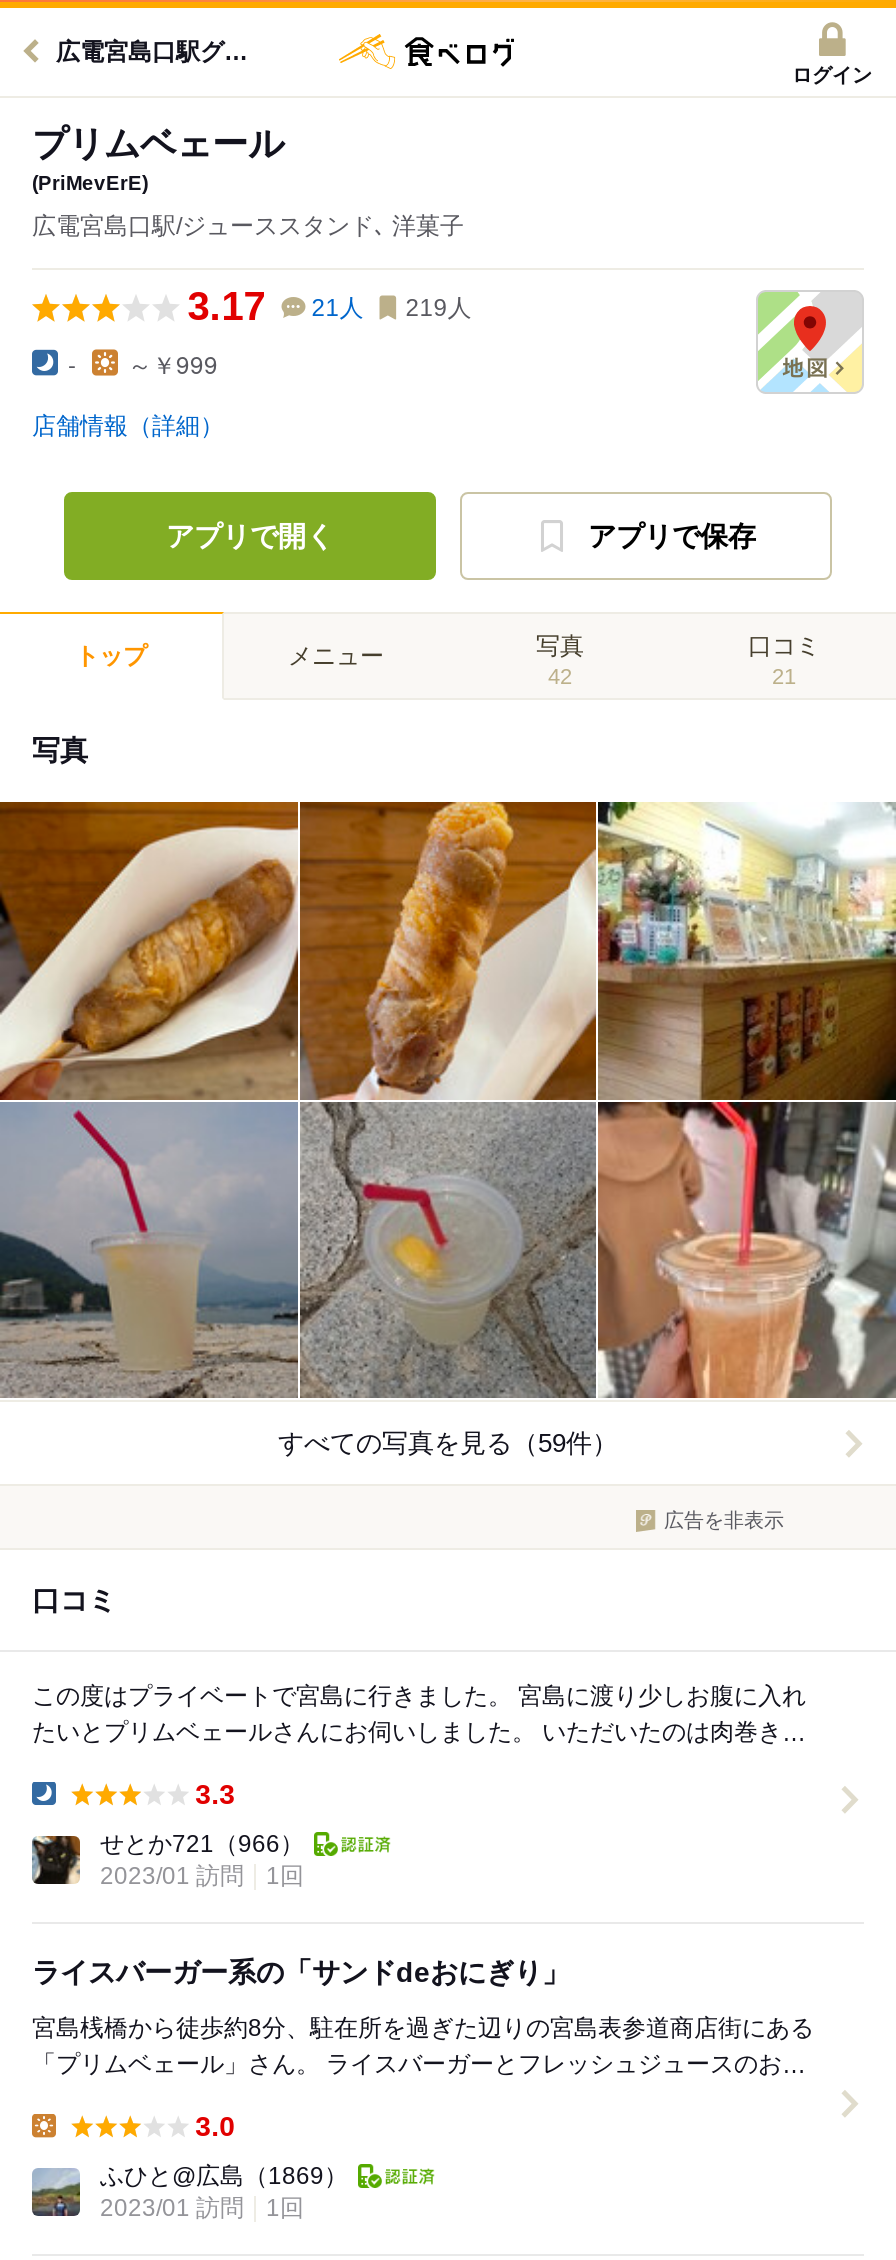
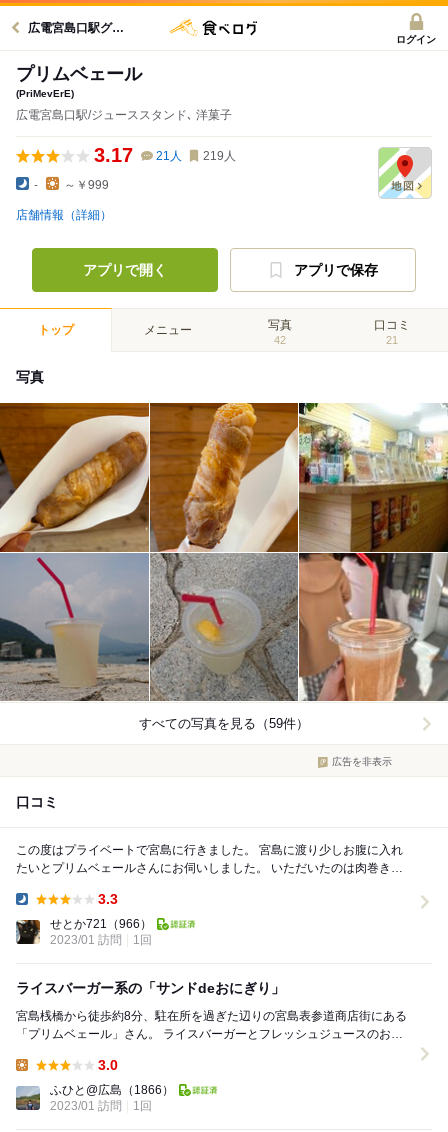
[100,2163,348,2191] ふひと@広島（1869） -> [50,1083,174,1097] ふひと@広島（1866）

